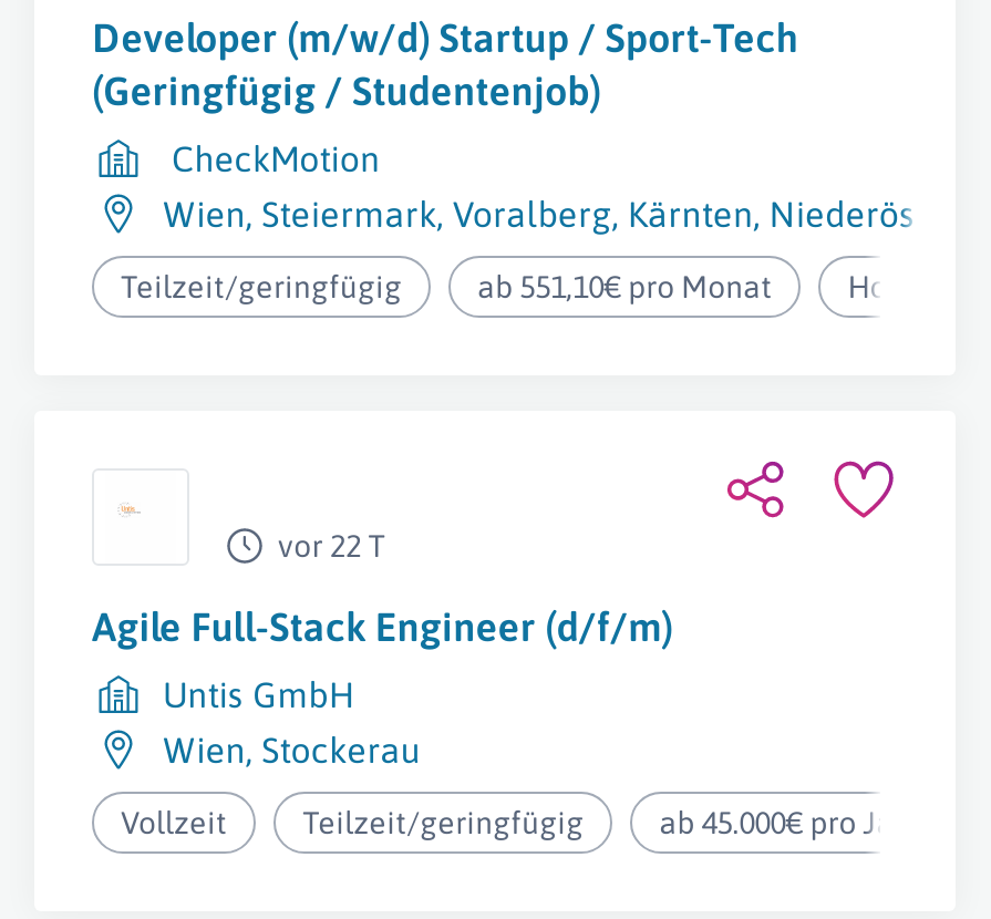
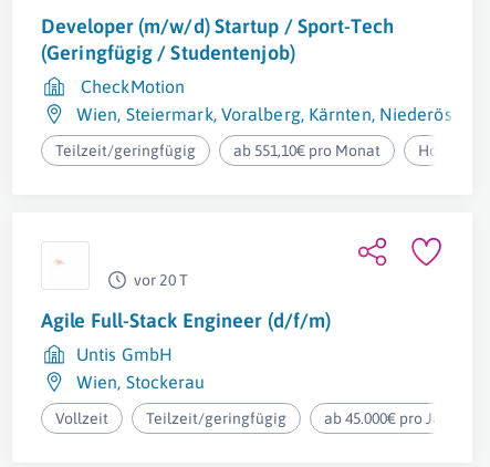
[278,528,386,564] vor 22 T -> [134,271,188,289] vor 20 T

